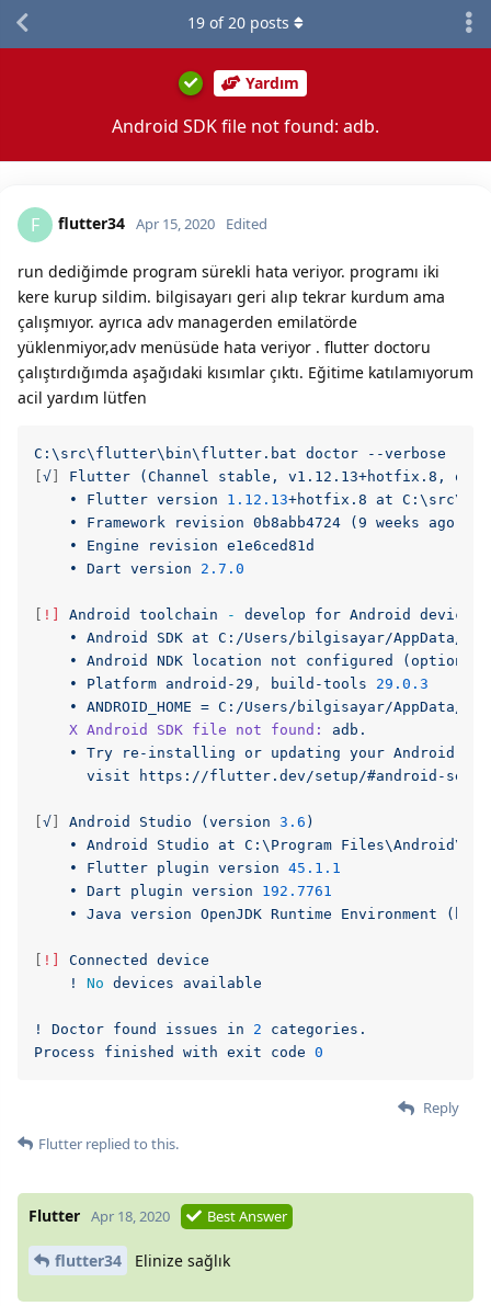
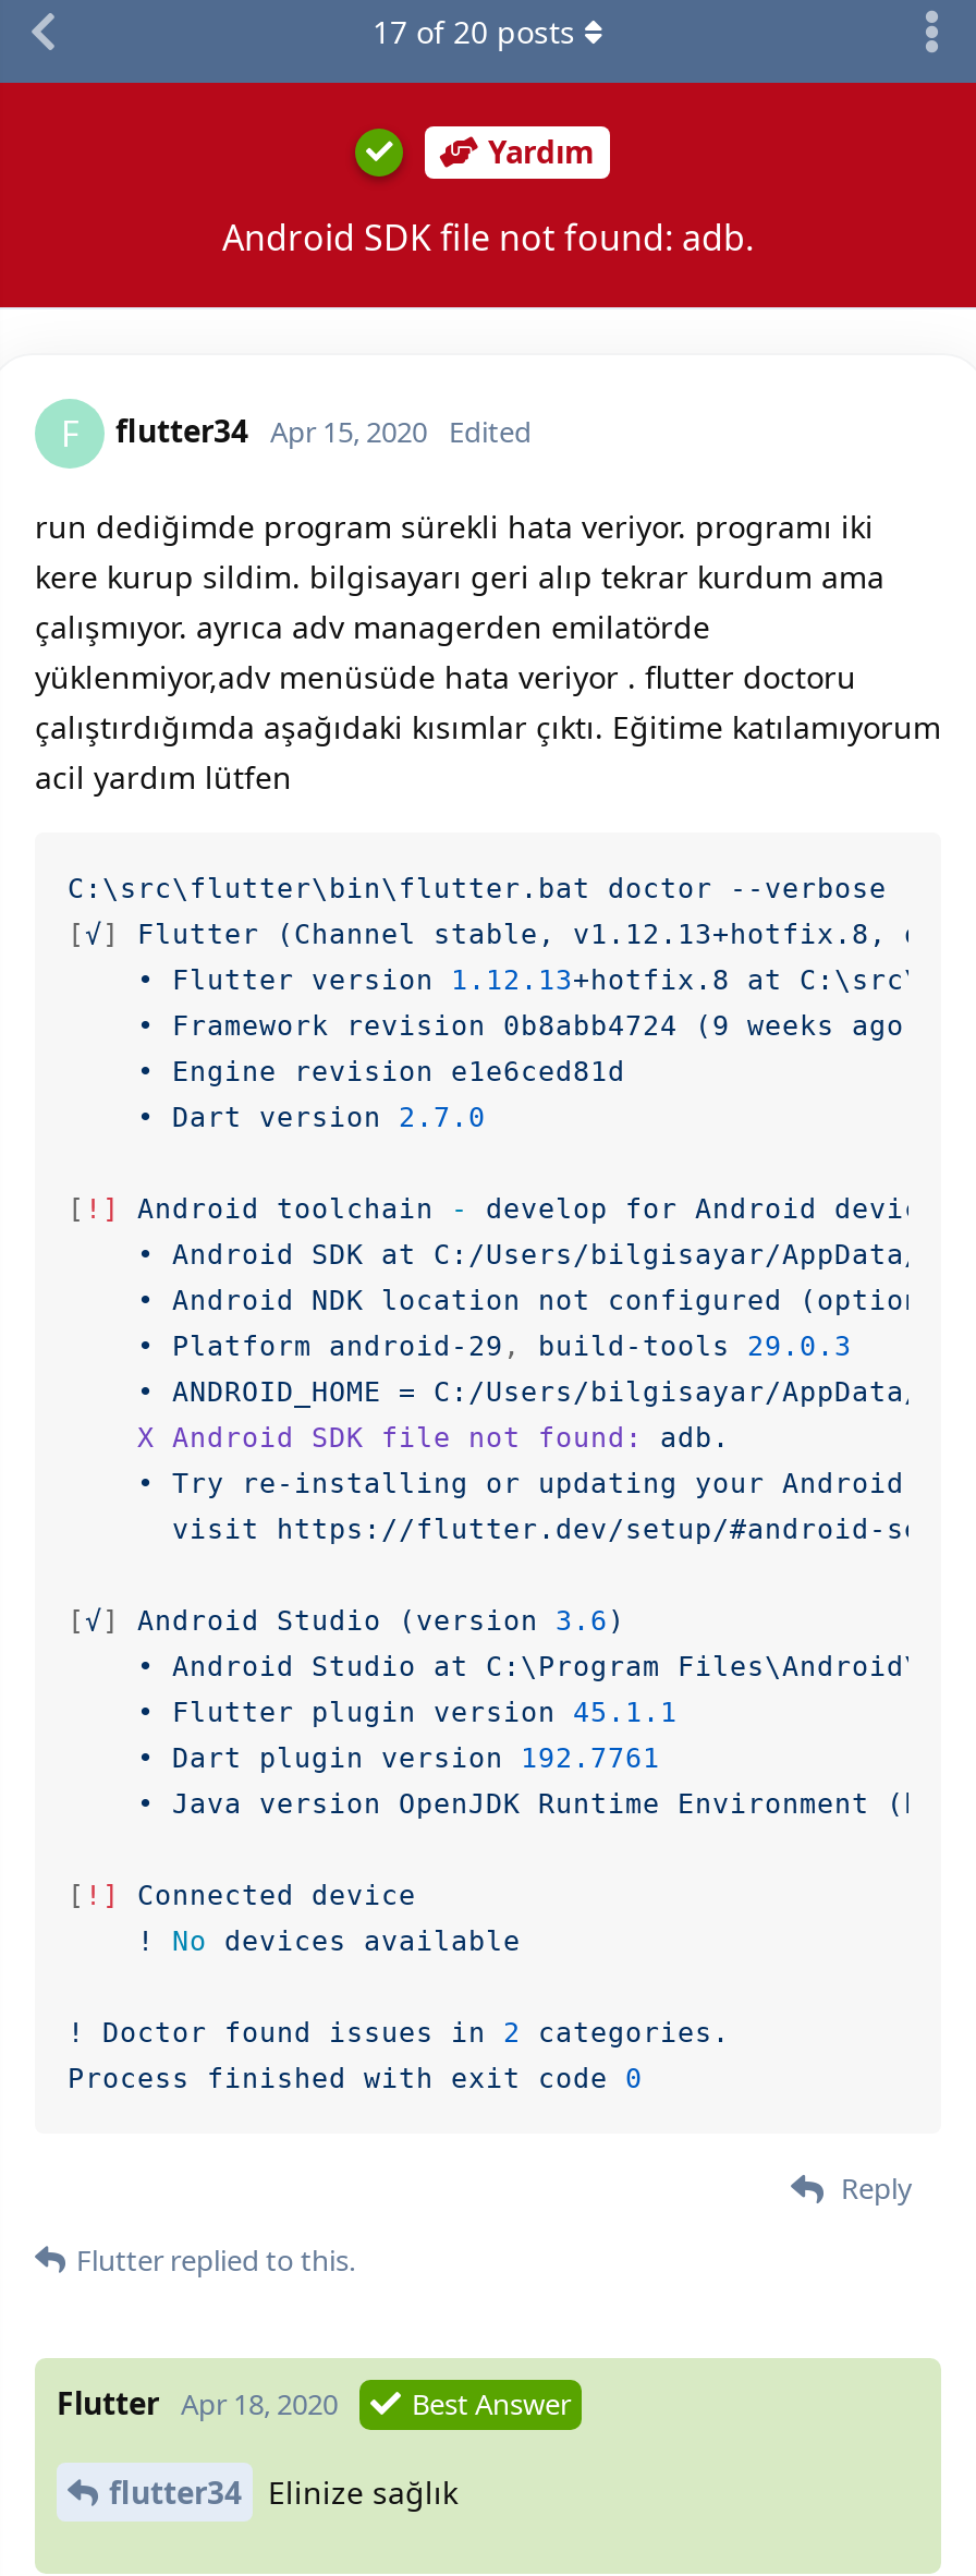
[187,12,289,33] 19 of 20 posts -> [373,11,575,52] 17 of 20 posts

